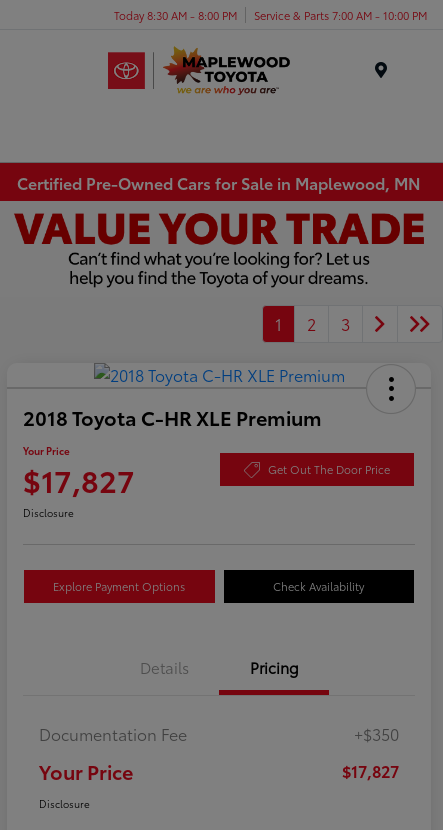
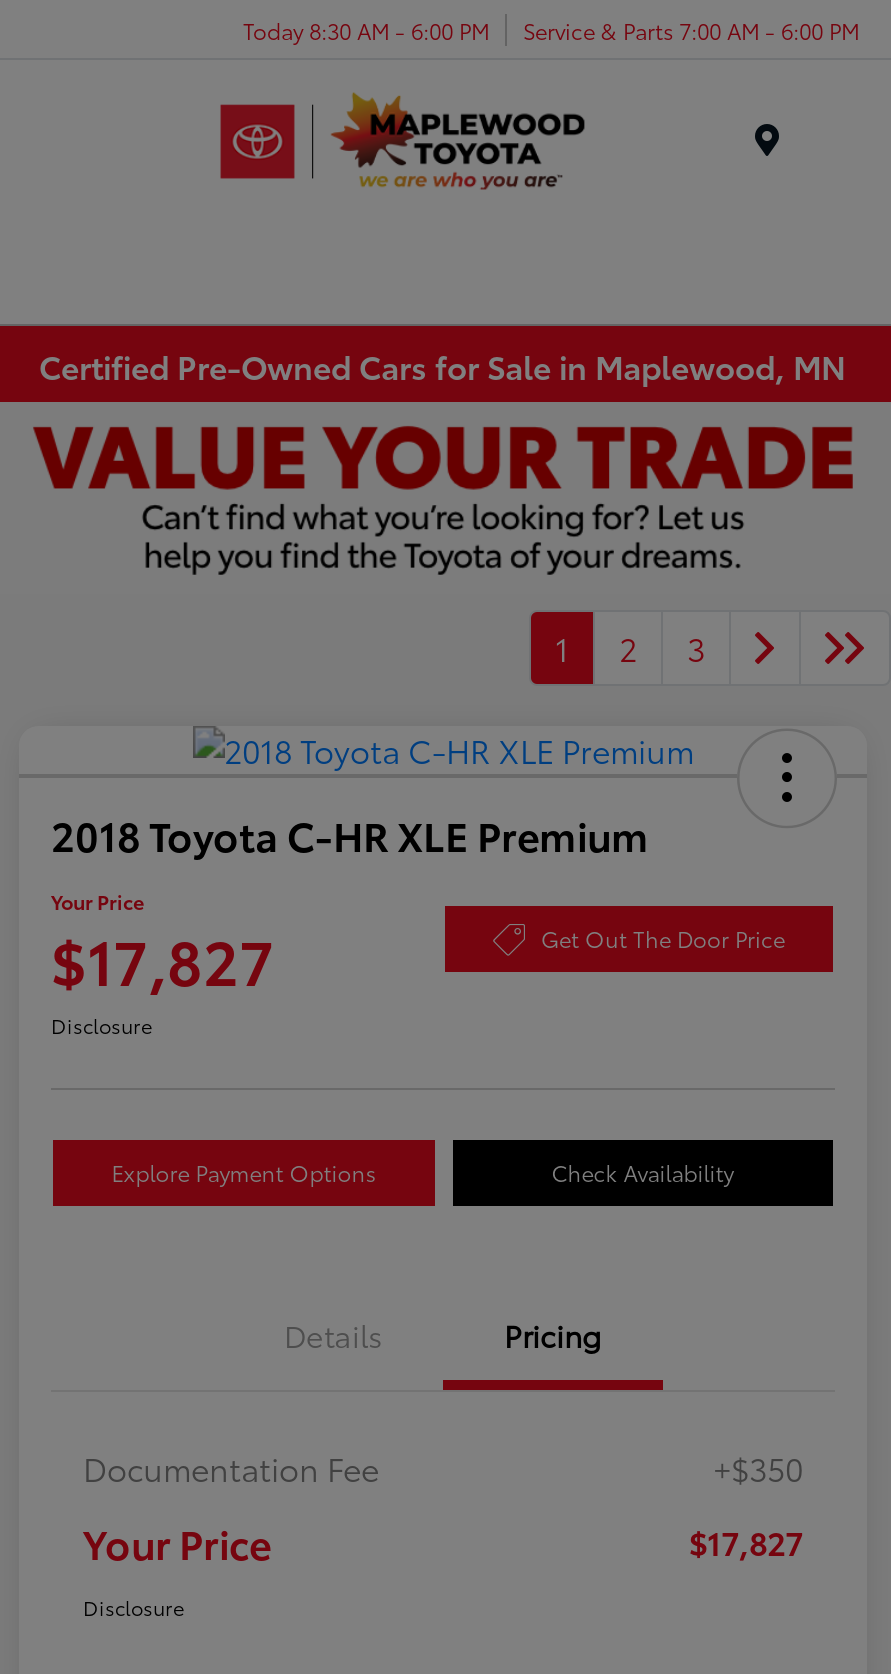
[114,6,237,22] Today 8:30 AM - 8:00 PM -> [243,13,489,45] Today 8:30 AM - 6:00 PM
[254,6,427,22] Service & Parts 7:00 AM - 10:00 PM -> [523,13,859,45] Service & Parts 7:00 AM - 6:00 PM

